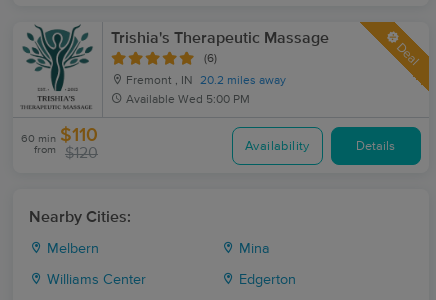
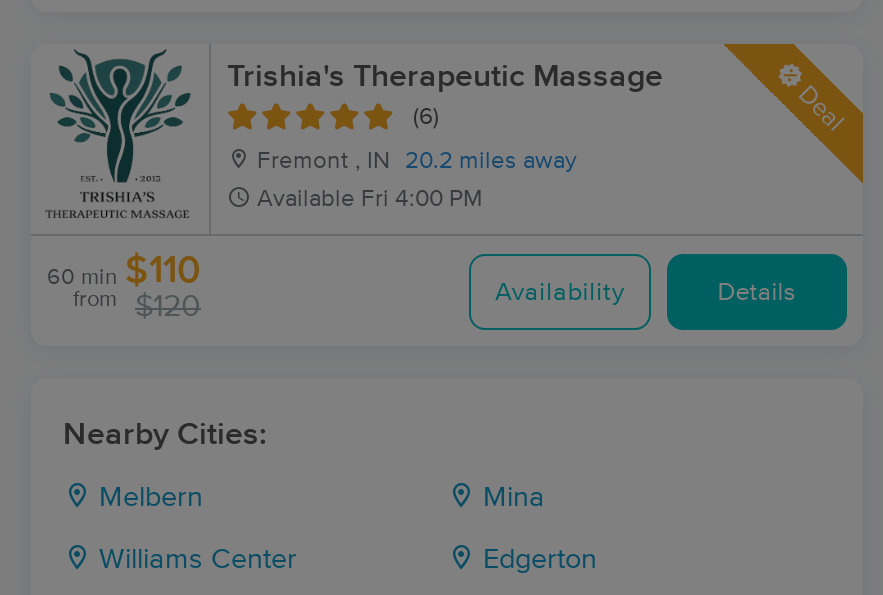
[126,94,250,106] Available Wed 5:00 PM -> [257,188,483,212] Available Fri 4:00 PM

